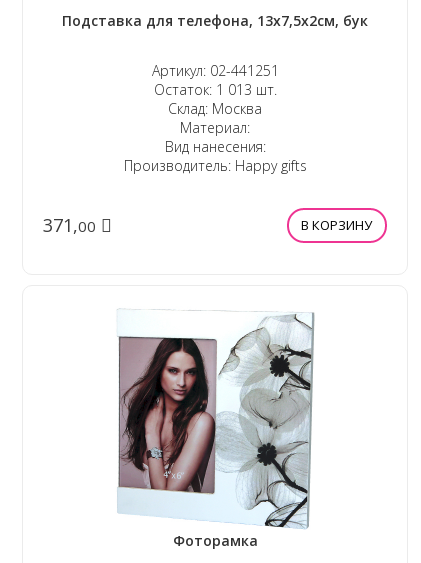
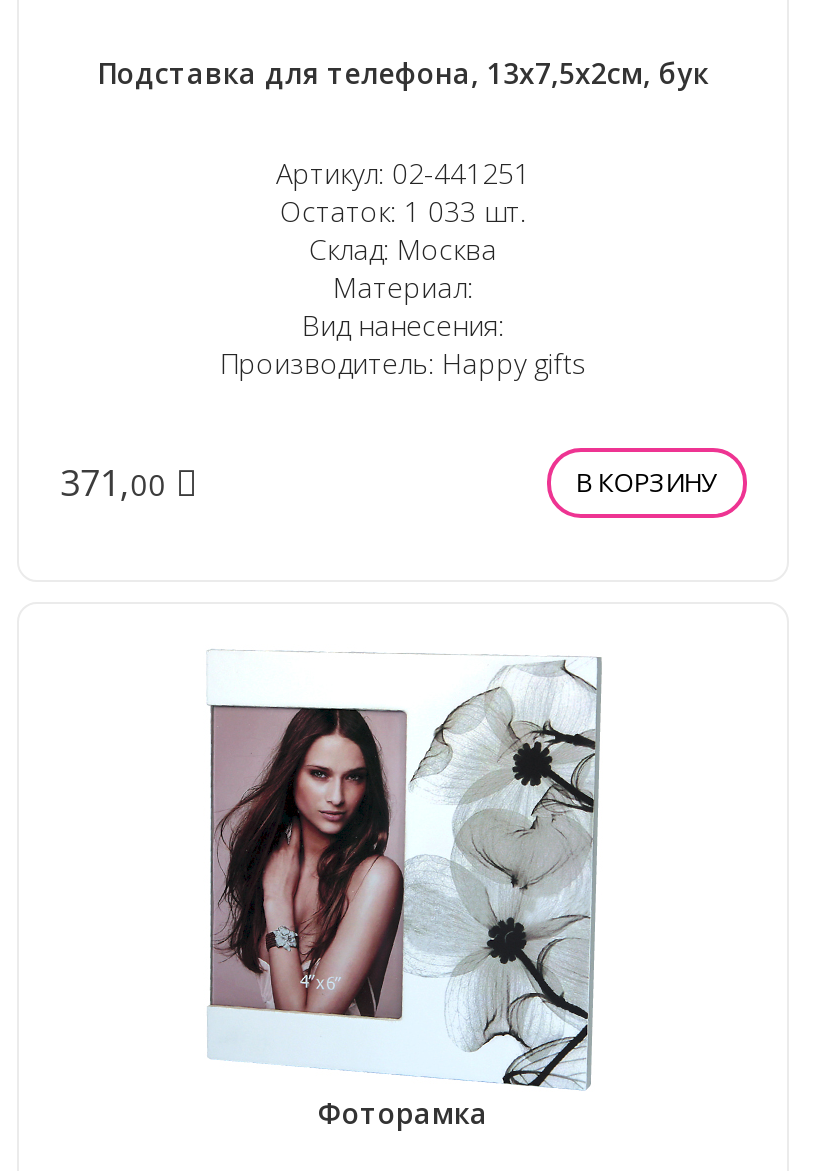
[153,80,276,99] Остаток: 1 013 шт. -> [280,192,526,230] Остаток: 1 033 шт.

